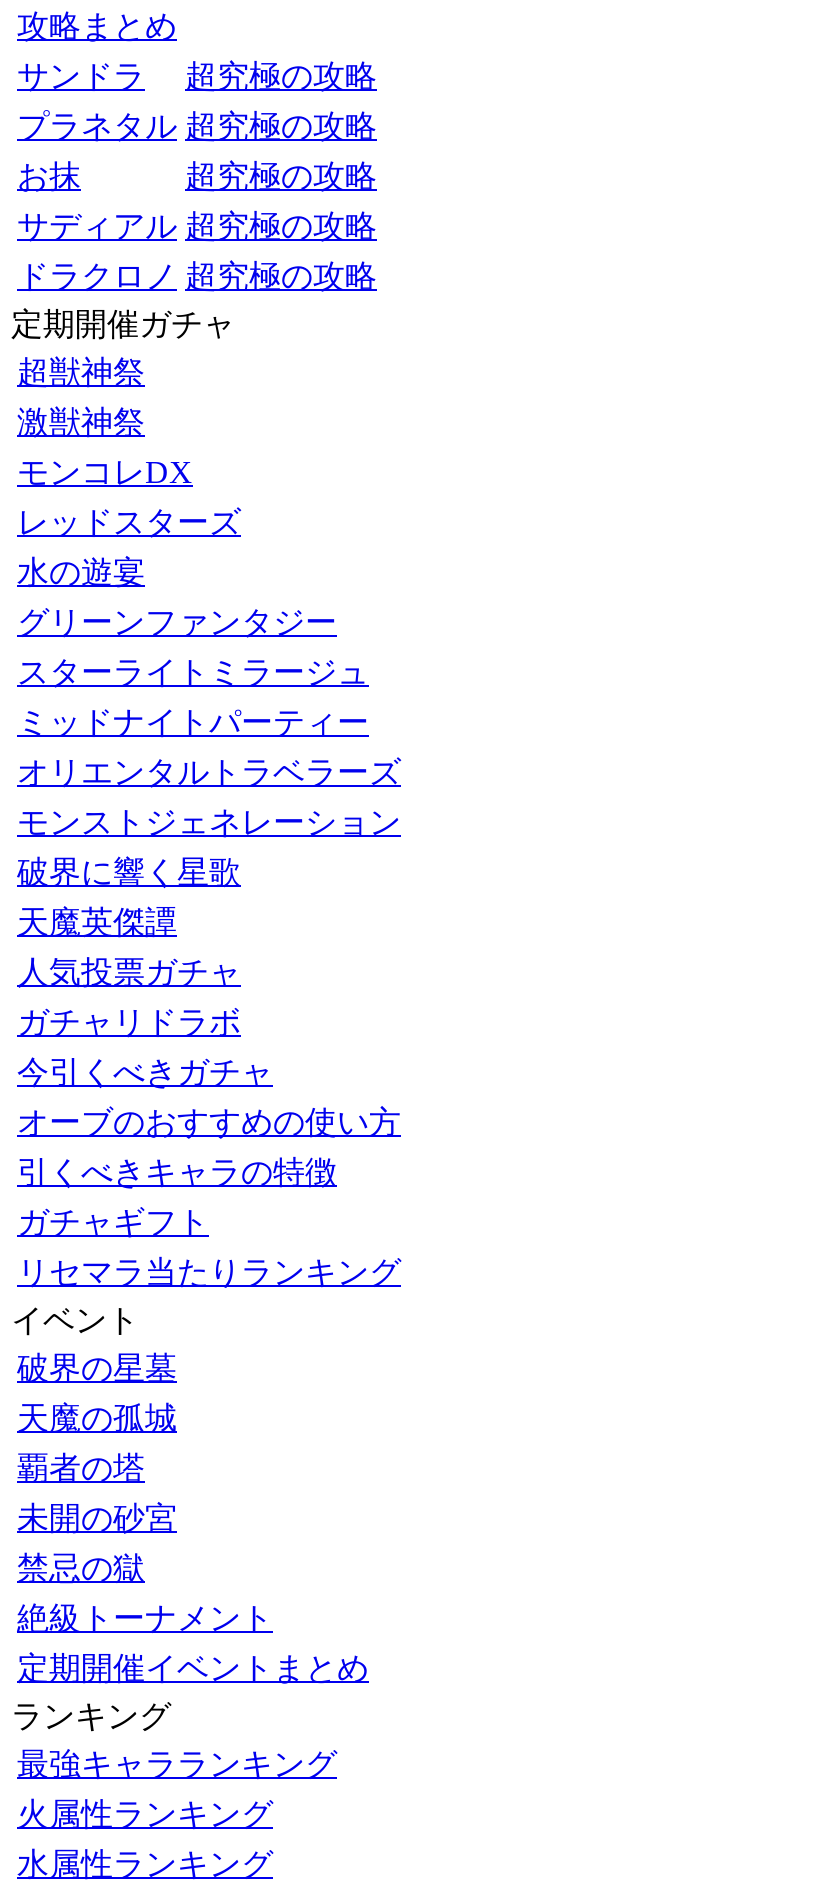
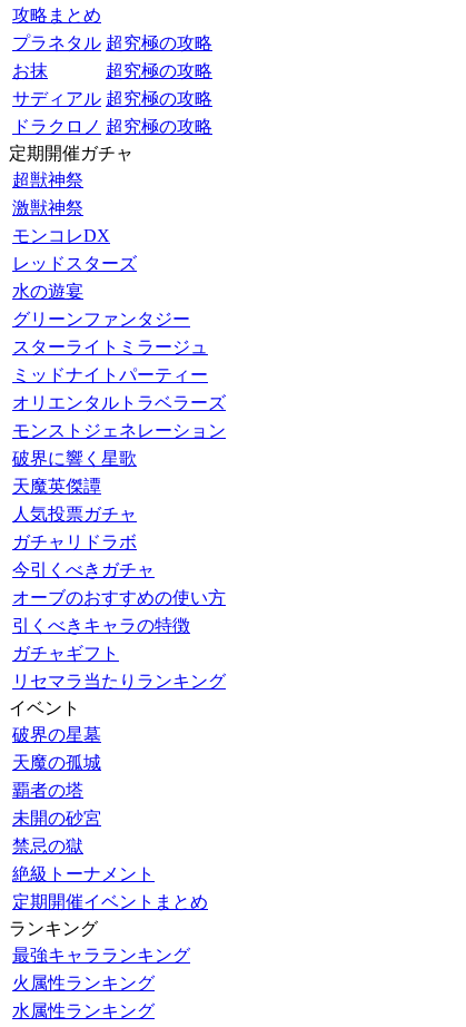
[17,59,377,93] サンドラ | 超究極の攻略 -> none

